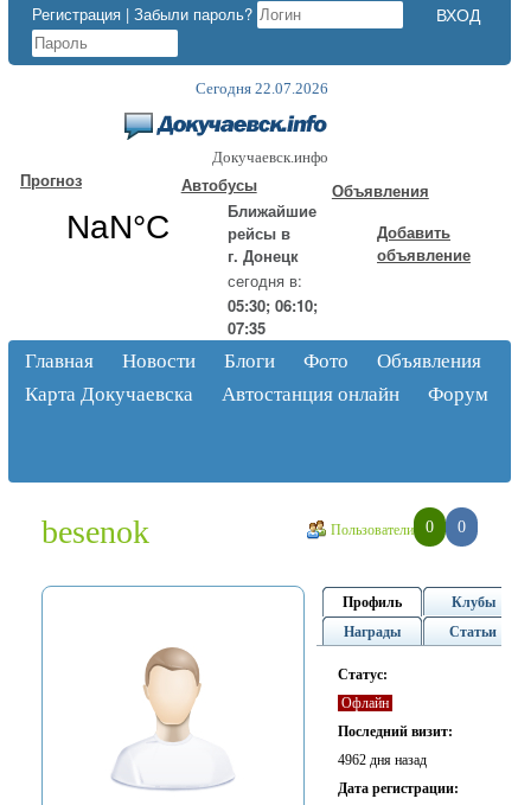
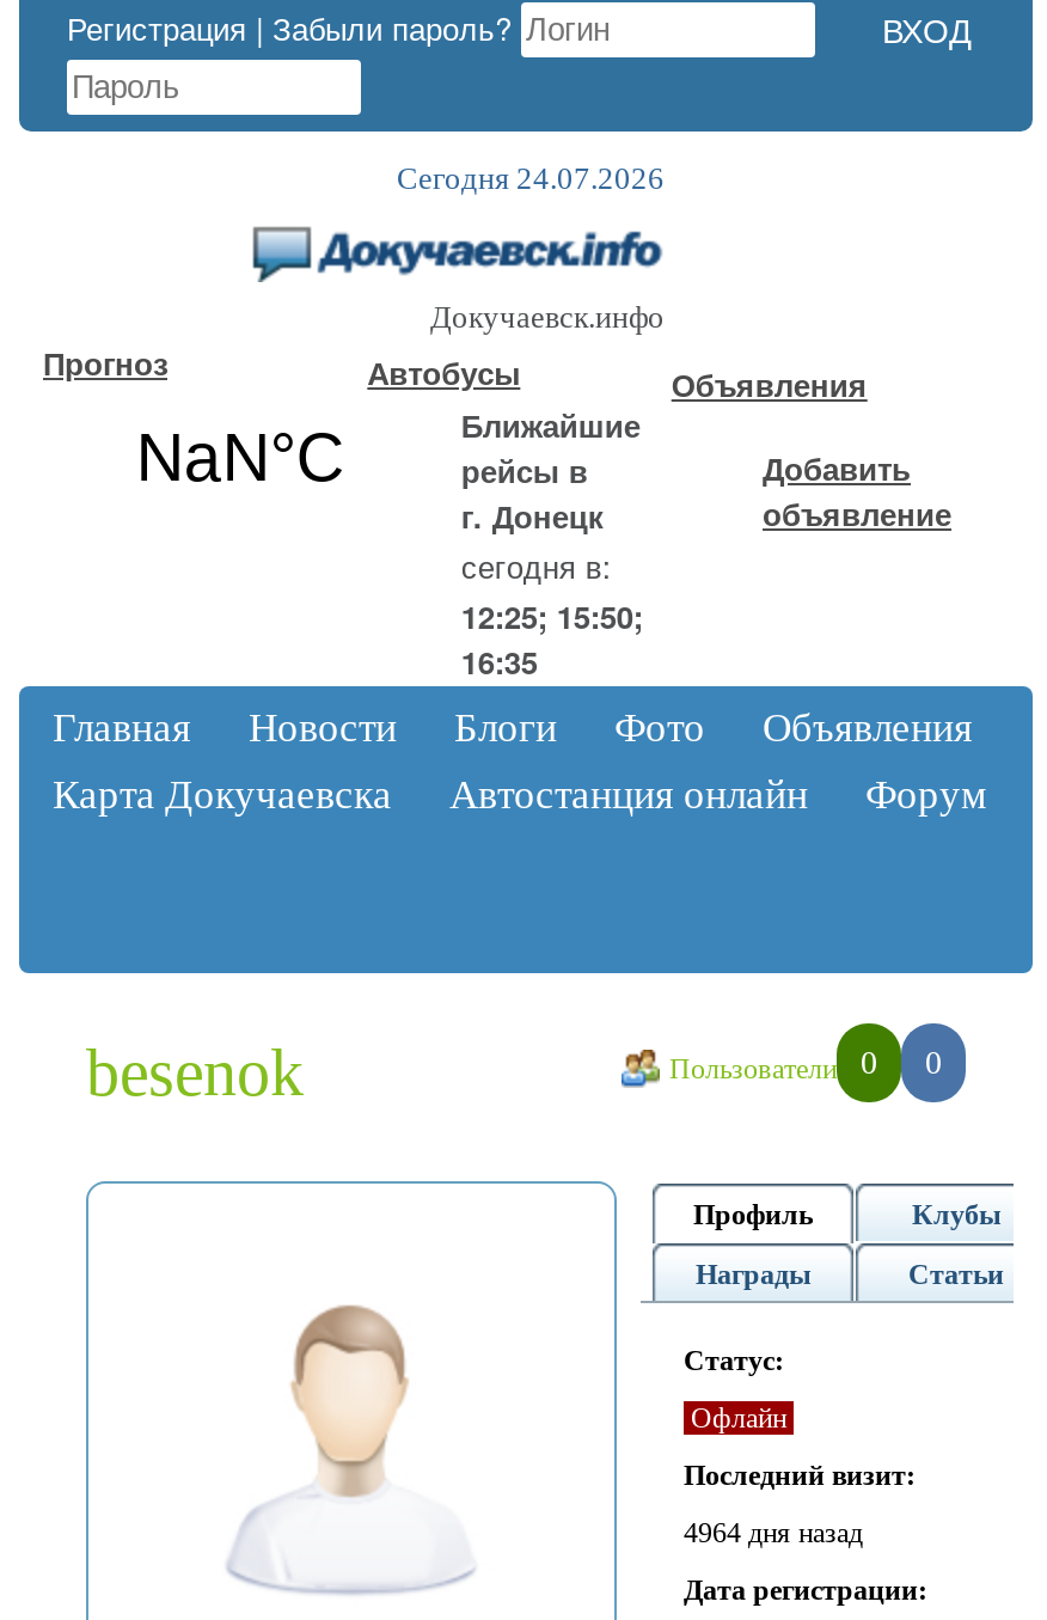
[196,79,328,97] Сегодня 22.07.2026 -> [397,160,665,196] Сегодня 24.07.2026
[227,294,317,317] 05:30; 06:10; -> [461,593,643,638] 12:25; 15:50;
[227,317,265,339] 07:35 -> [461,638,537,684] 16:35
[338,752,427,768] 4962 дня назад -> [684,1516,863,1549] 4964 дня назад

